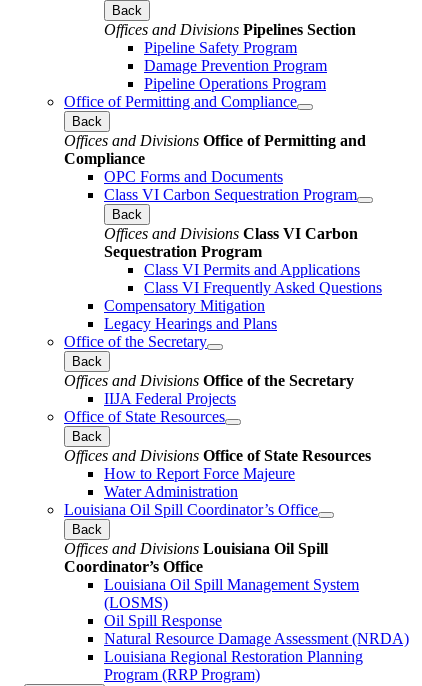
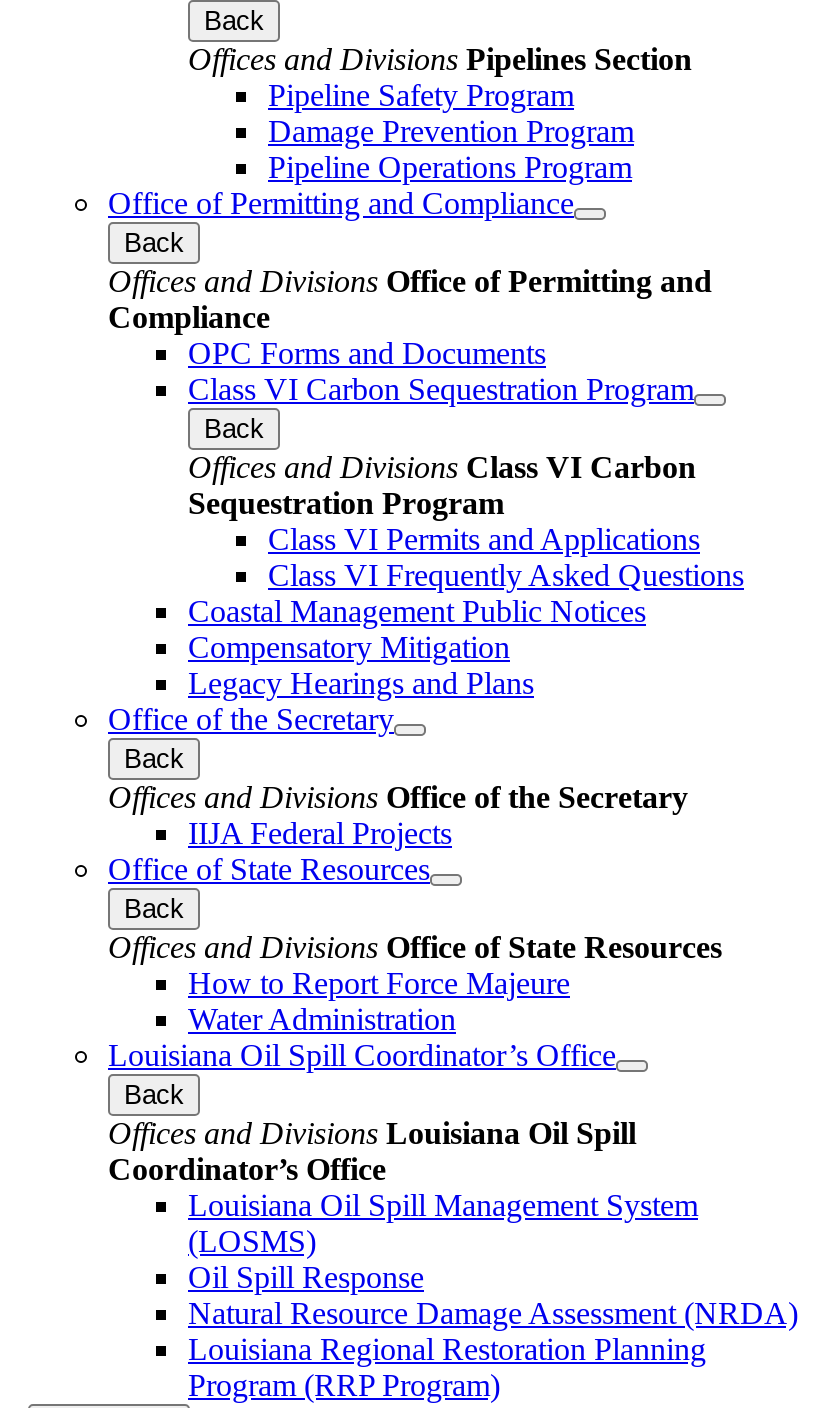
none -> [188,593,646,627] Coastal Management Public Notices

